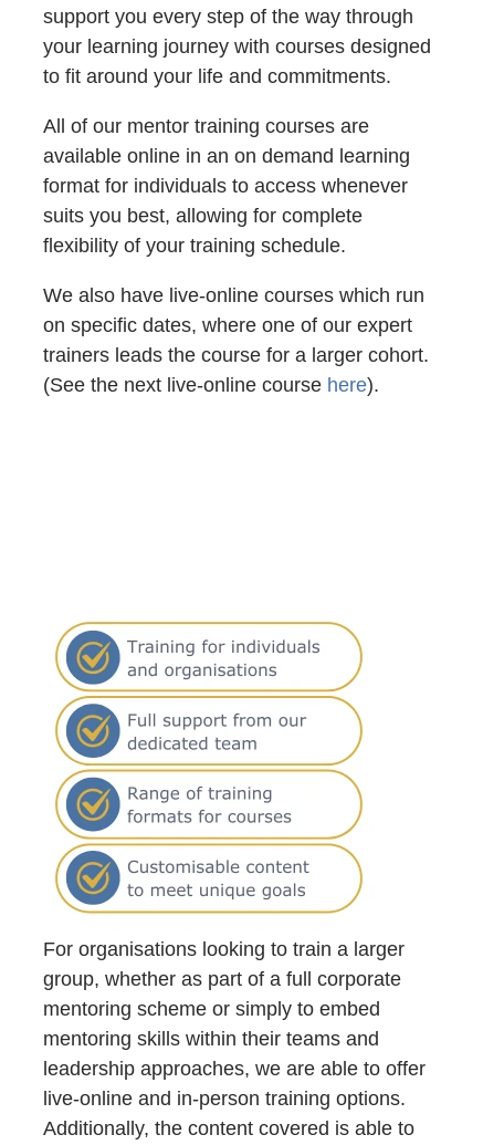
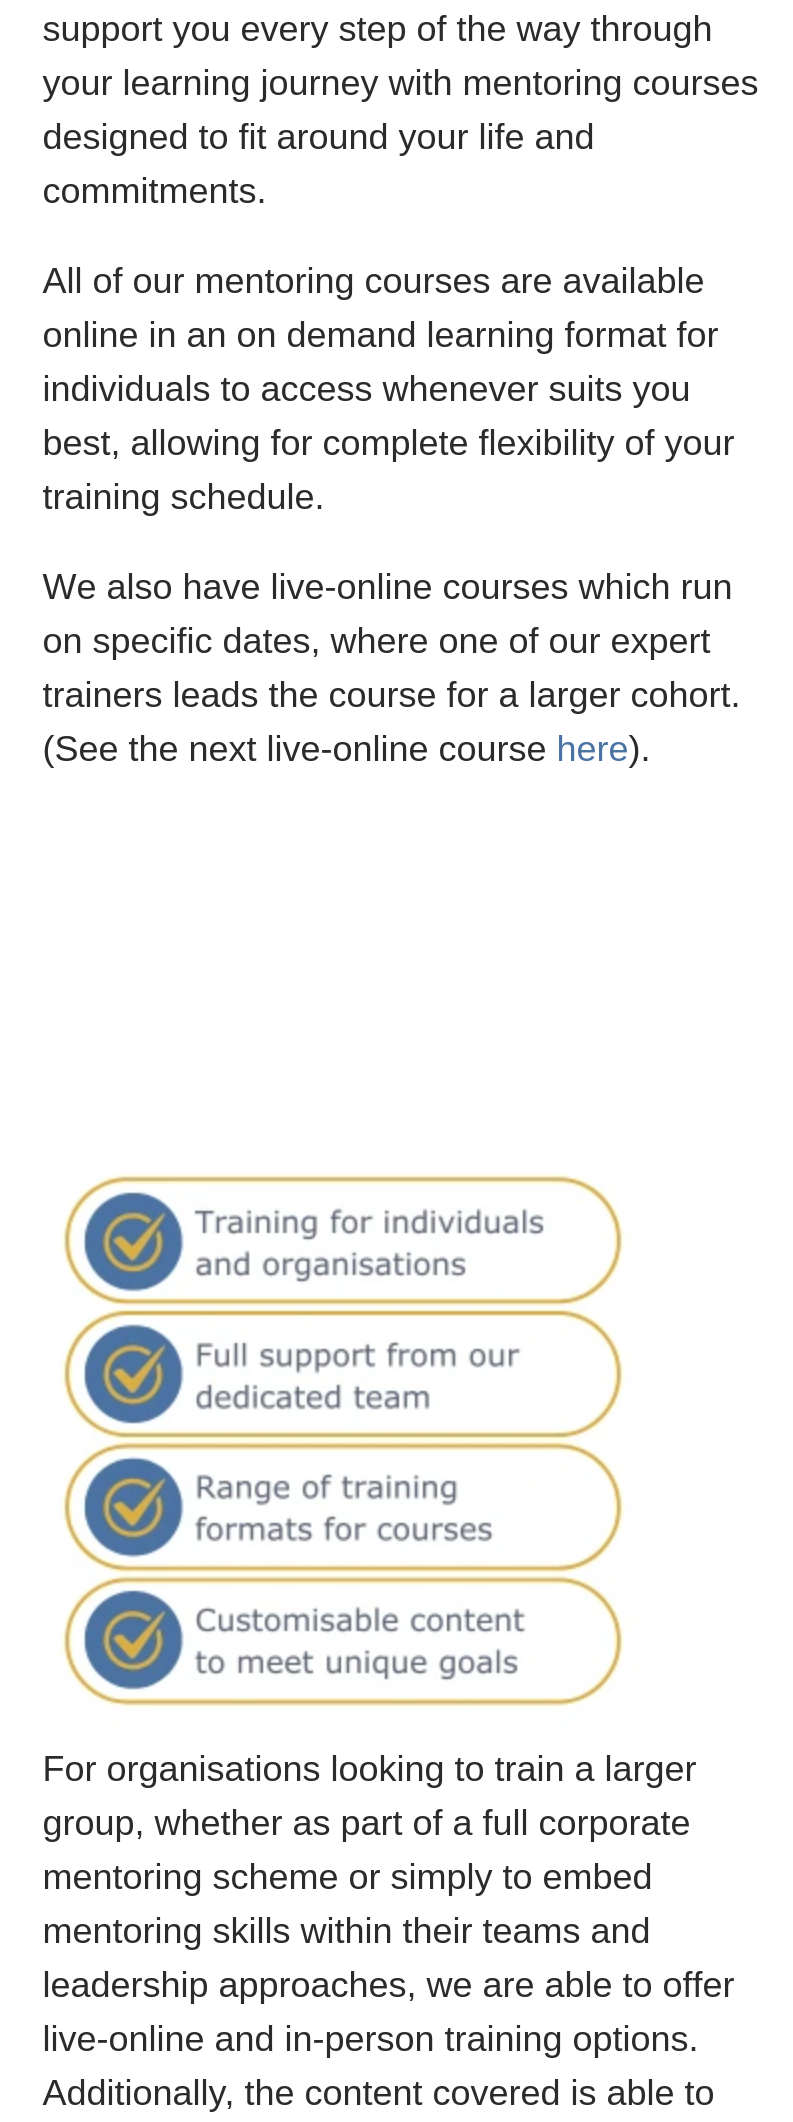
[43,35,431,87] your learning journey with courses designed | to fit around your life and commitments. -> [43,63,759,211] your learning journey with mentoring courses | designed to fit around your life and | commitments.
[43,115,410,257] All of our mentor training courses are | available online in an on demand learning | format for individuals to access whenever | suits you best, allowing for complete | flexibility of your training schedule. -> [43,261,735,517] All of our mentoring courses are available | online in an on demand learning format for | individuals to access whenever suits you | best, allowing for complete flexibility of your | training schedule.

